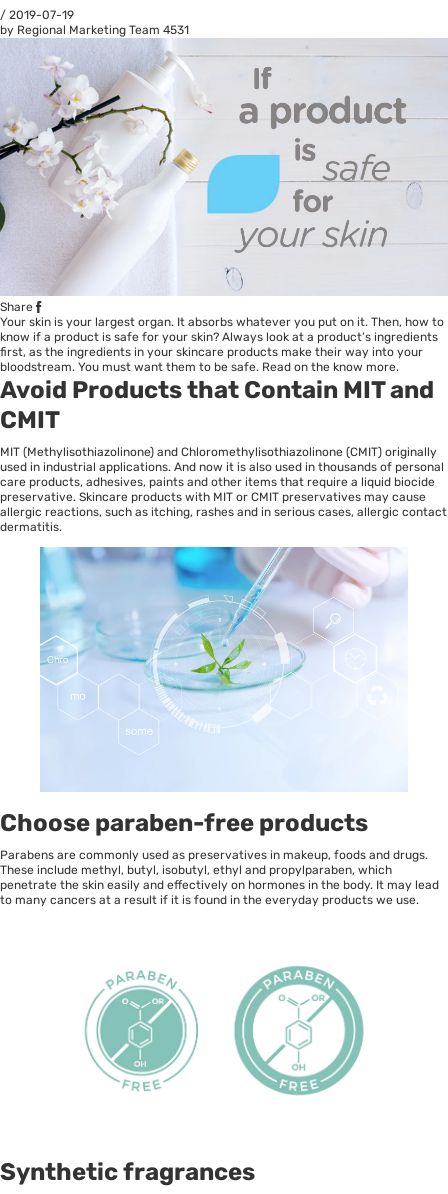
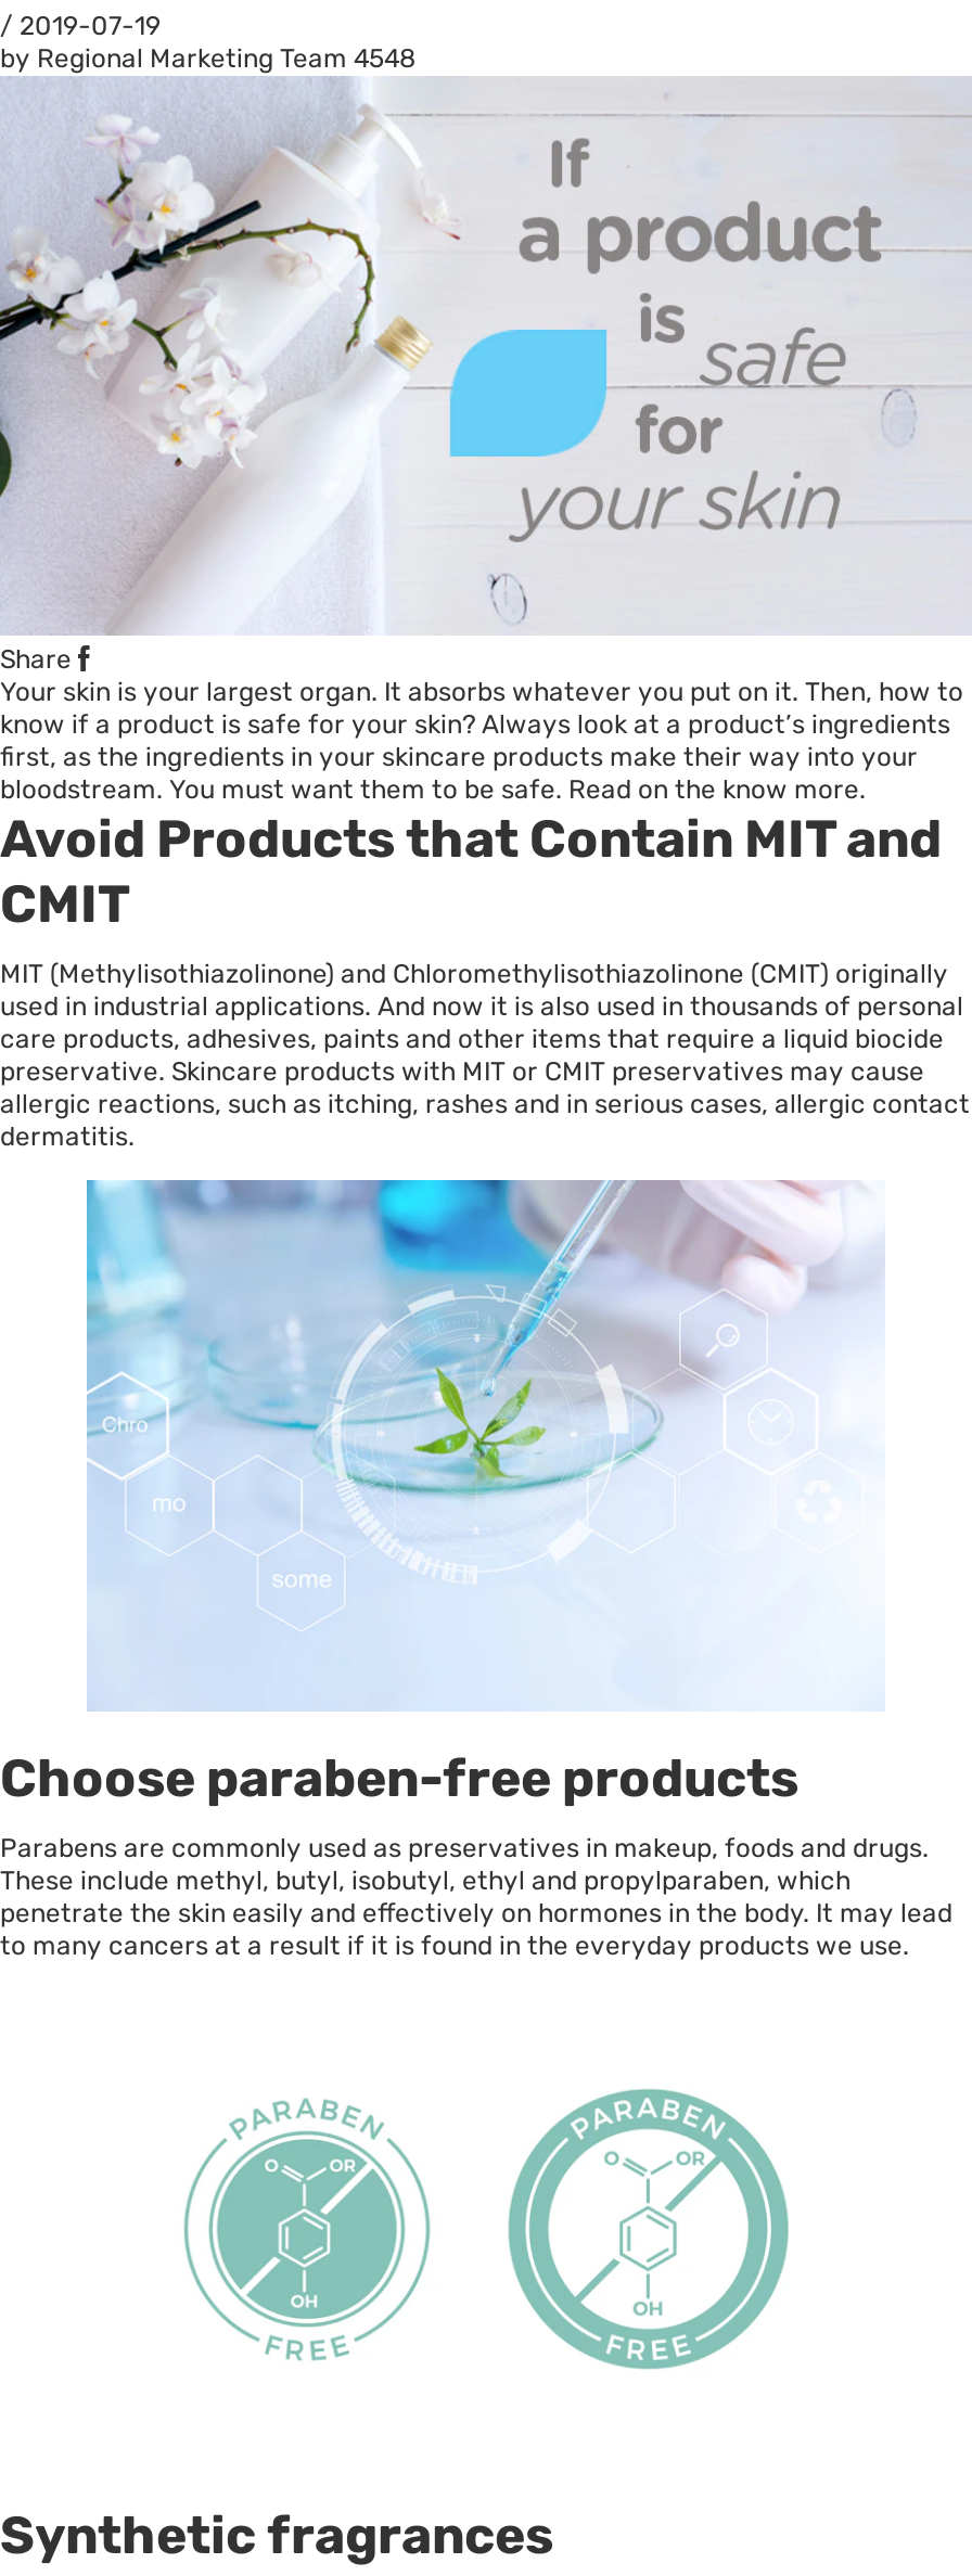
[0,23,189,37] by Regional Marketing Team 4531 -> [0,43,417,74] by Regional Marketing Team 4548

